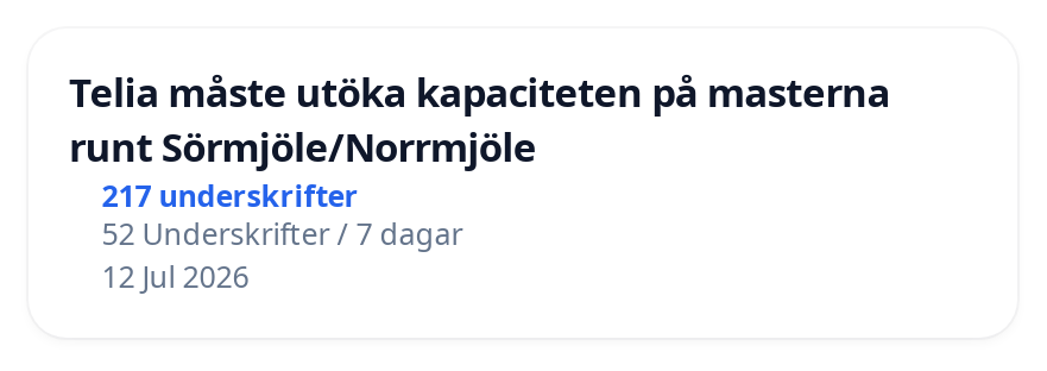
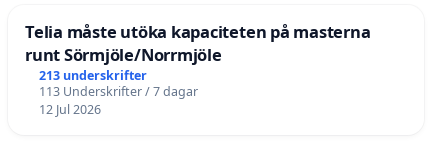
[102,177,358,217] 217 underskrifter -> [39,67,147,84] 213 underskrifter
[102,215,463,255] 52 Underskrifter / 7 dagar -> [39,83,198,100] 113 Underskrifter / 7 dagar

